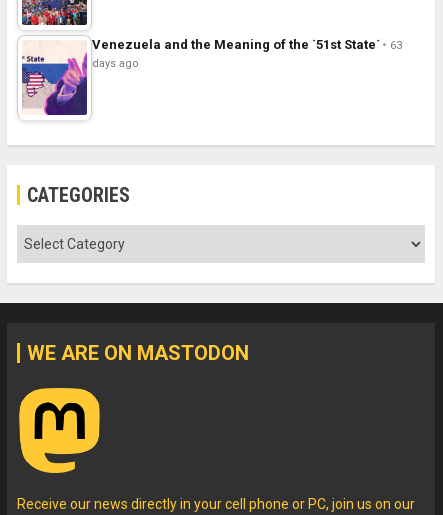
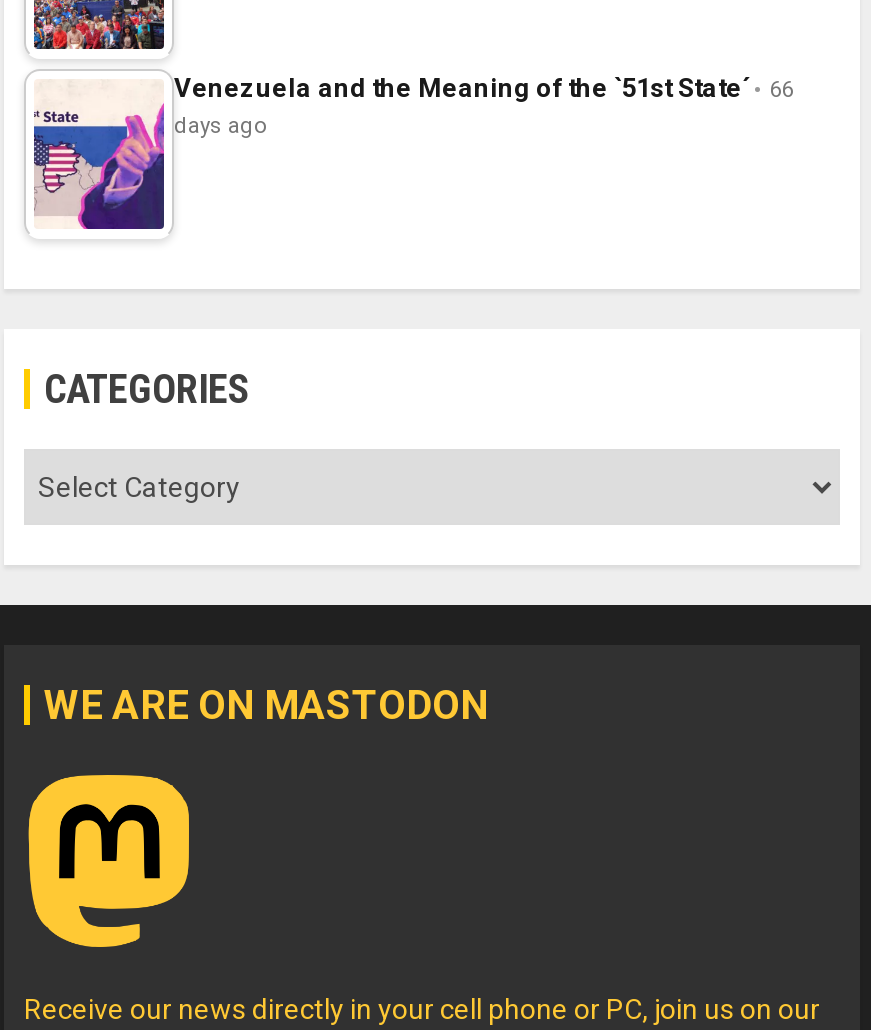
[92,37,402,52] Venezuela and the Meaning of the `51st State´ 63 -> [174,73,794,103] Venezuela and the Meaning of the `51st State´ 66

